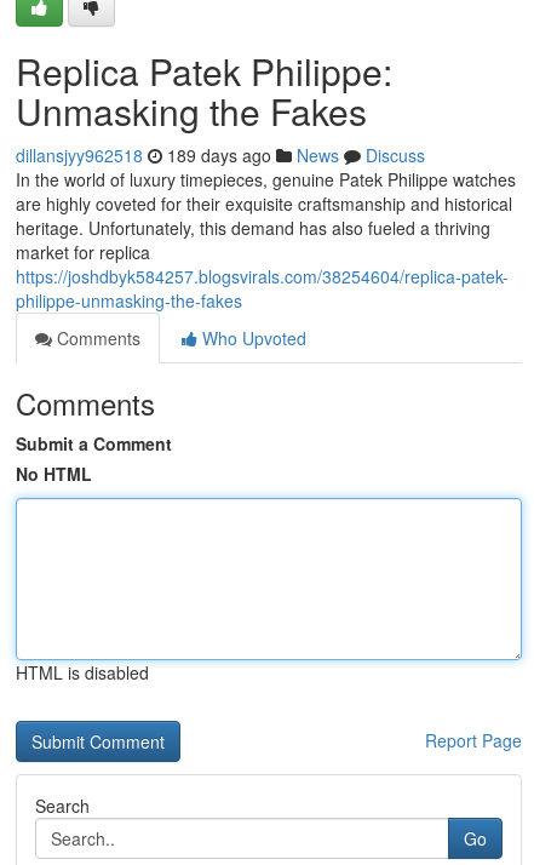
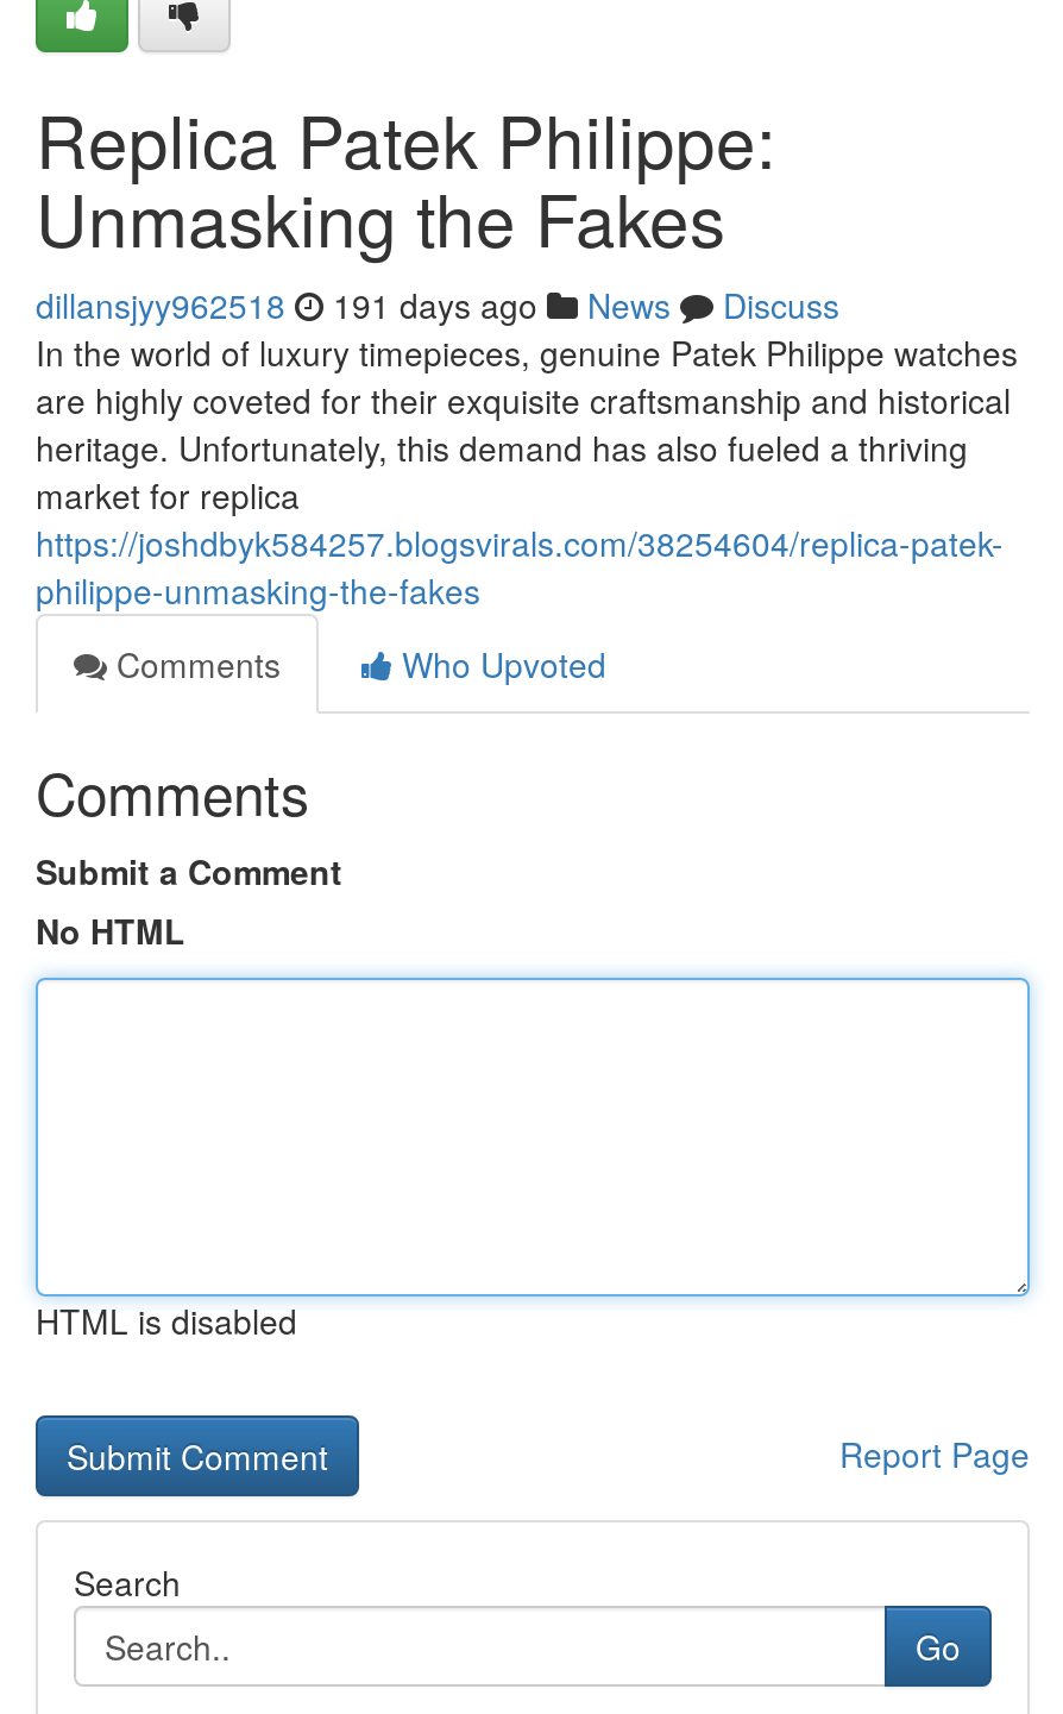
[16,143,425,167] dillansjyy962518 189 days ago News Discuss -> [36,281,839,328] dillansjyy962518 191 days ago News Discuss

